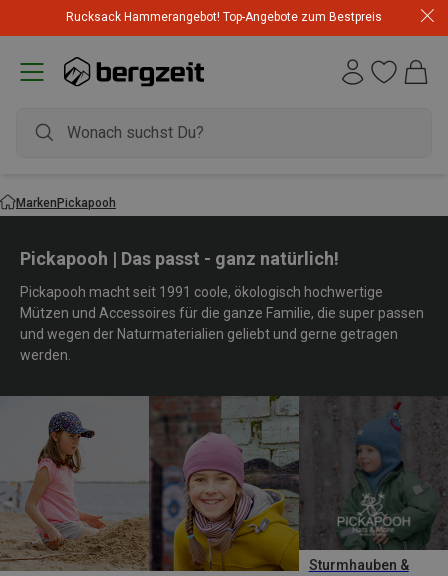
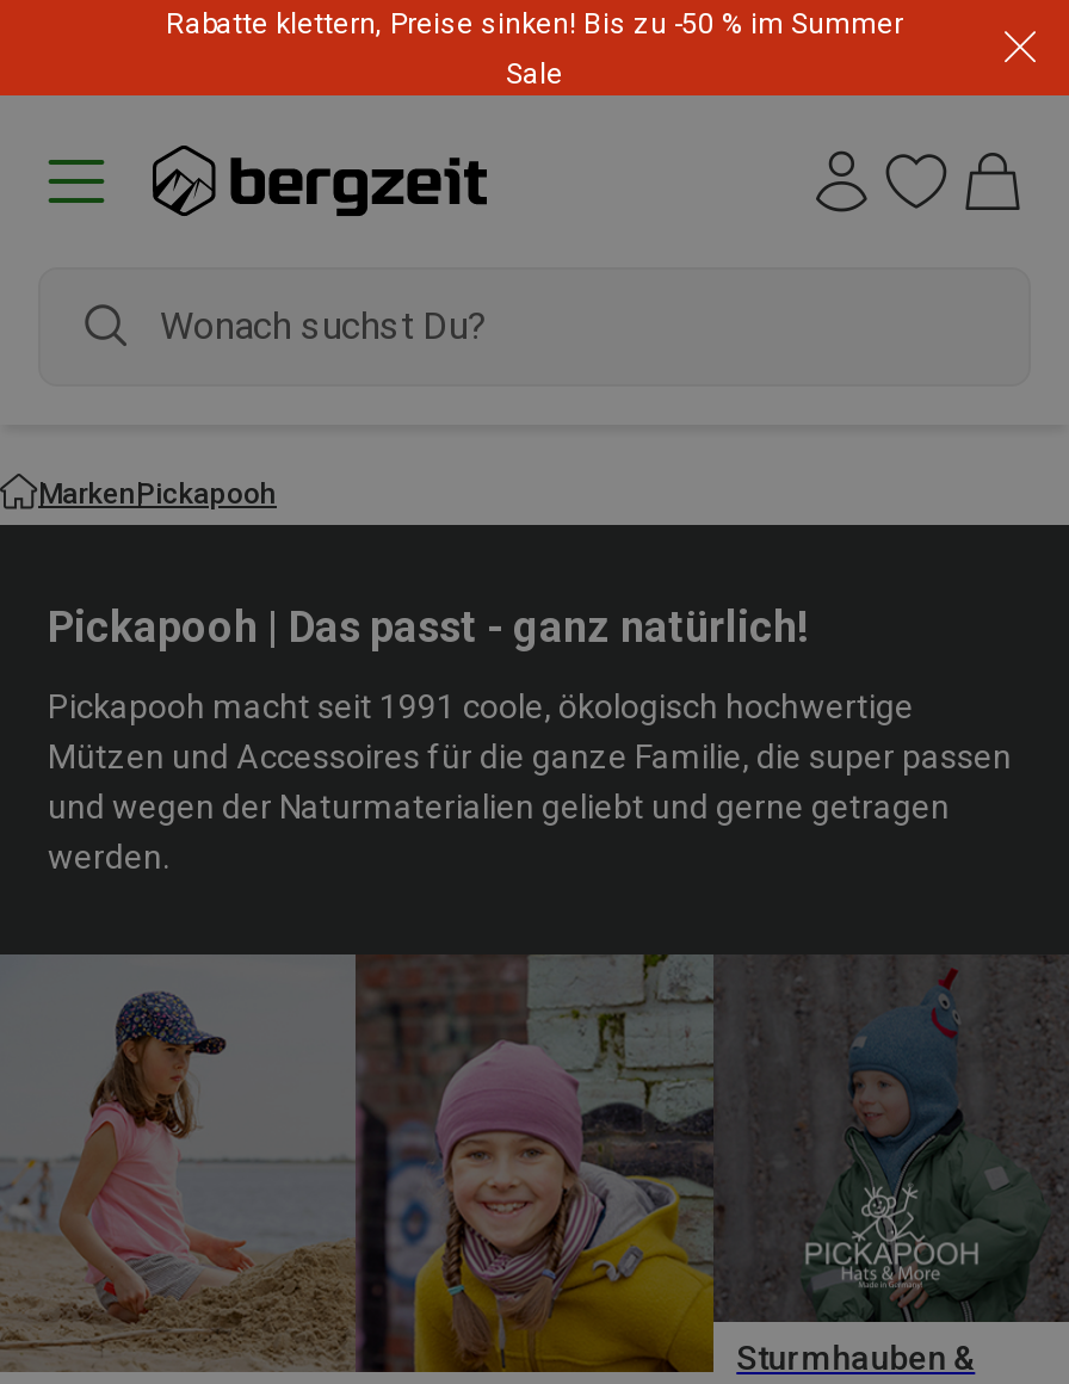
[66,9,382,23] Rucksack Hammerangebot! Top-Angebote zum Bestpreis -> [166,7,903,91] Rabatte klettern, Preise sinken! Bis zu -50 % im Summer | Sale

